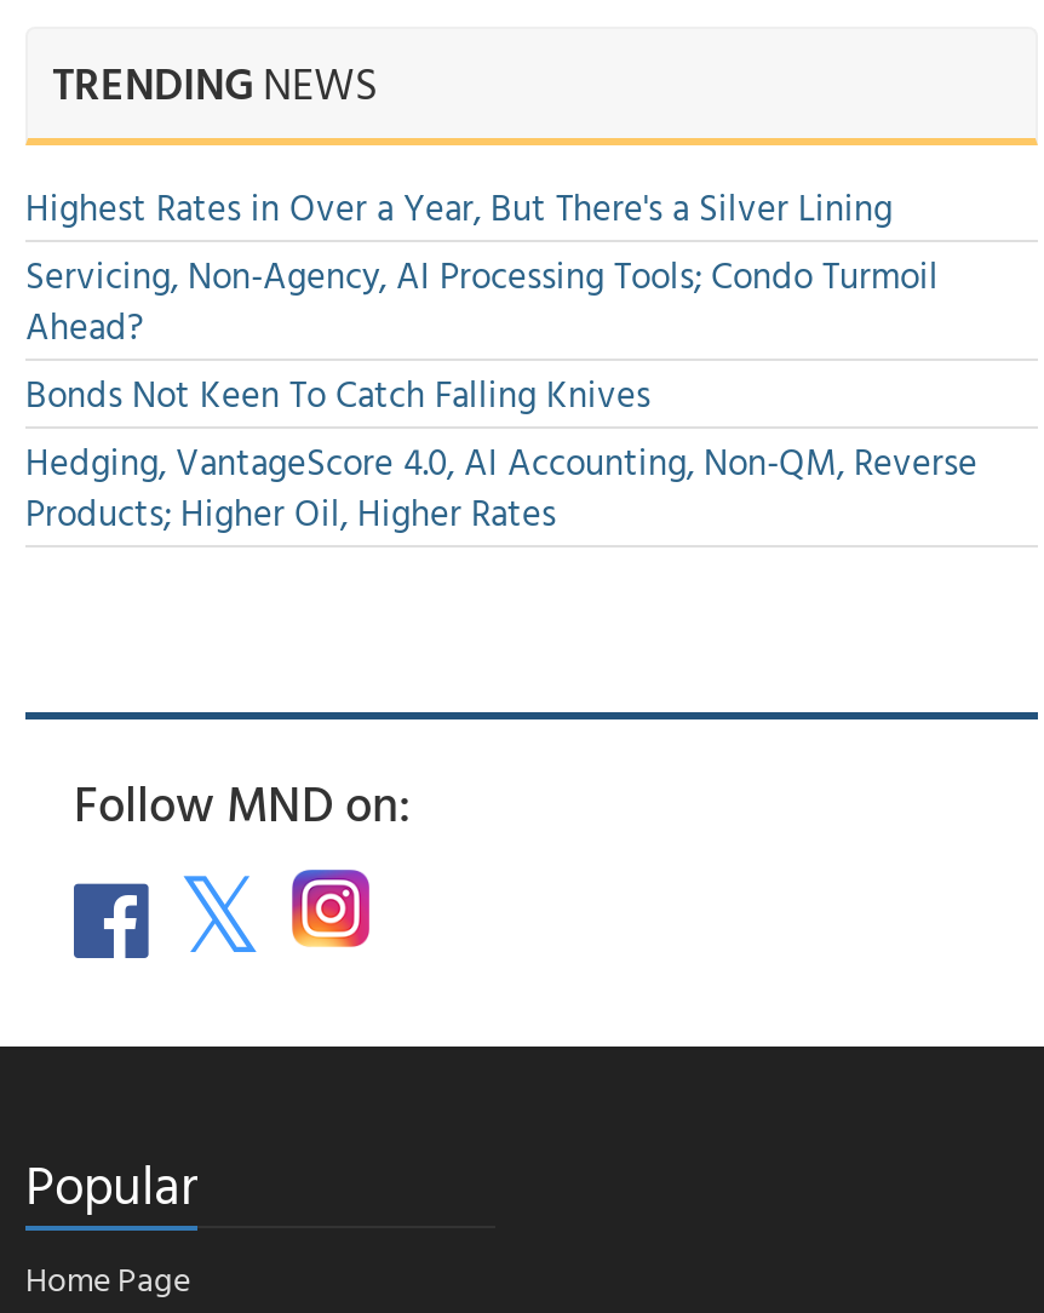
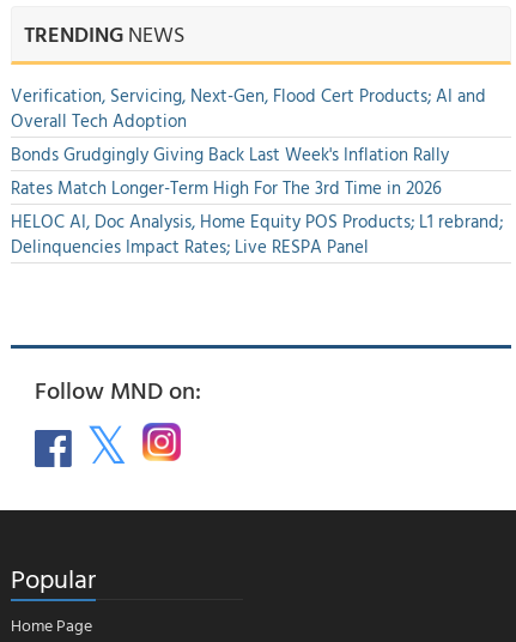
[25,179,977,540] Highest Rates in Over a Year, But There's a Silver Lining | Servicing, Non-Agency, AI Processing Tools; Condo Turmoil | Ahead? | Bonds Not Keen To Catch Falling Knives | Hedging, VantageScore 4.0, AI Accounting, Non-QM, Reverse | Products; Higher Oil, Higher Rates -> [11,81,503,260] Verification, Servicing, Next-Gen, Flood Cert Products; AI and | Overall Tech Adoption | Bonds Grudgingly Giving Back Last Week's Inflation Rally | Rates Match Longer-Term High For The 3rd Time in 2026 | HELOC AI, Doc Analysis, Home Equity POS Products; L1 rebrand; | Delinquencies Impact Rates; Live RESPA Panel

